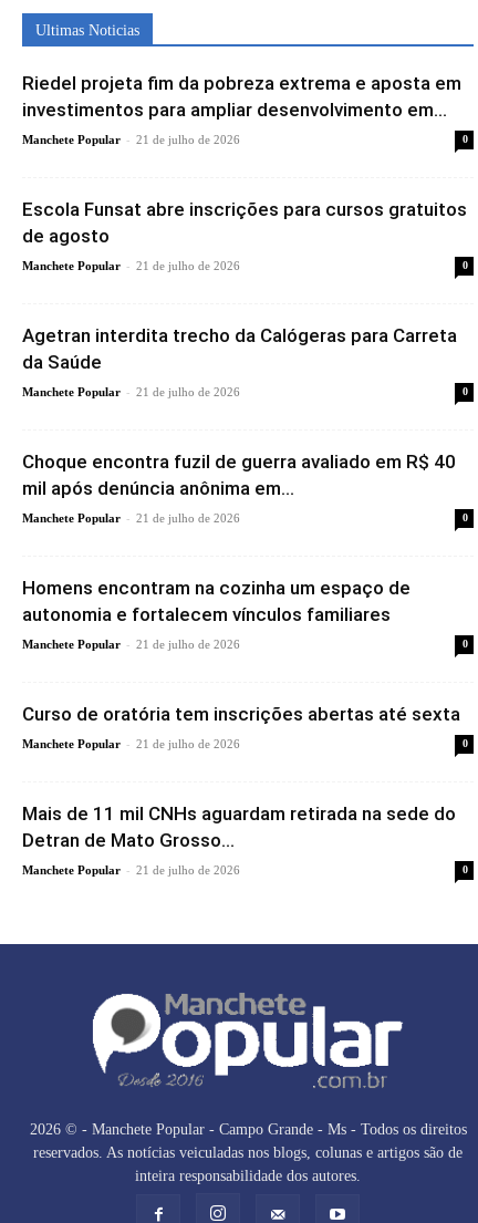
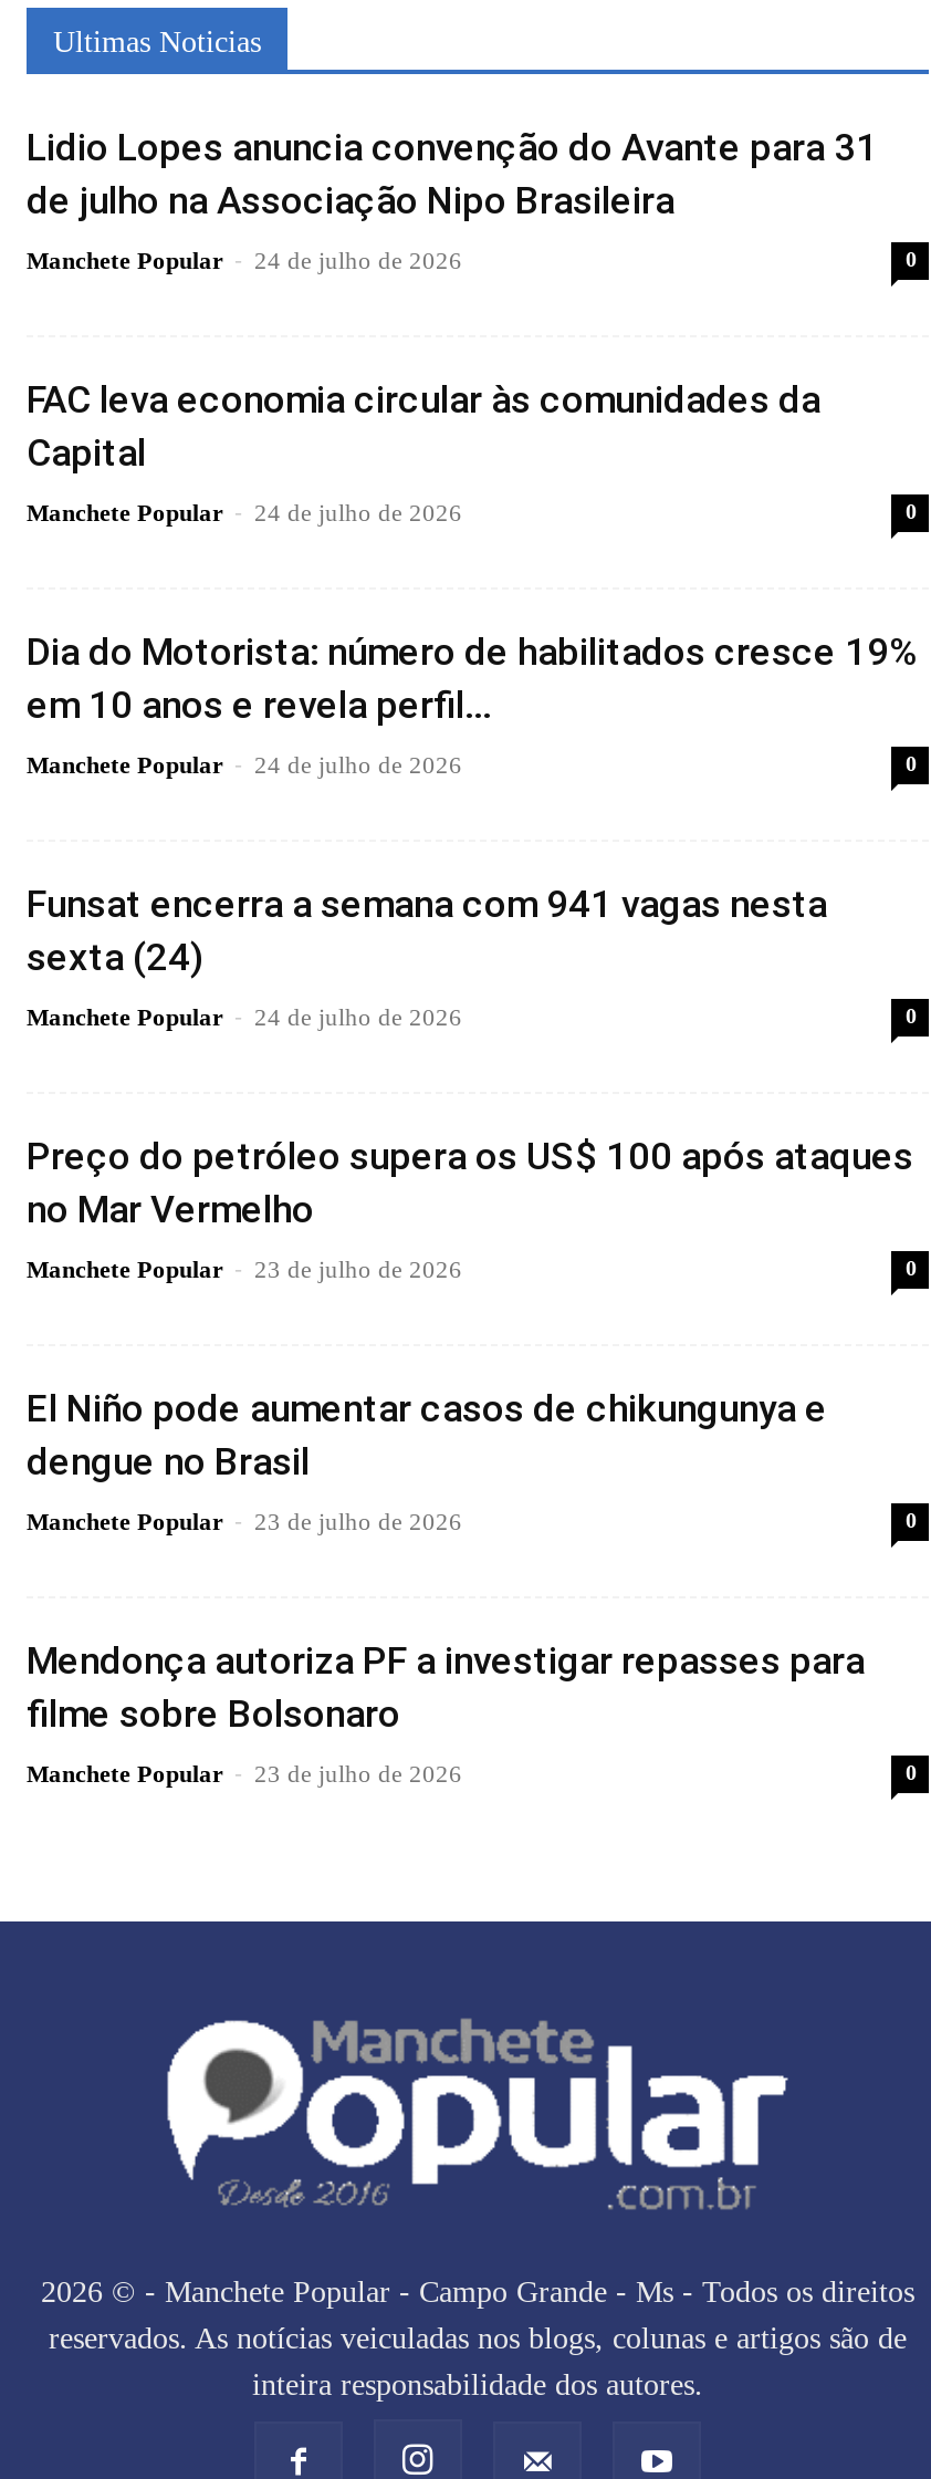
[22,72,461,147] Riedel projeta fim da pobreza extrema e aposta em | investimentos para ampliar desenvolvimento em... | Manchete Popular - 21 de julho de 2026 -> [27,125,878,275] Lidio Lopes anuncia convenção do Avante para 31 | de julho na Associação Nipo Brasileira | Manchete Popular - 24 de julho de 2026
[22,198,467,273] Escola Funsat abre inscrições para cursos gratuitos | de agosto | Manchete Popular - 21 de julho de 2026 -> [27,377,820,528] FAC leva economia circular às comunidades da | Capital | Manchete Popular - 24 de julho de 2026
[22,324,457,400] Agetran interdita trecho da Calógeras para Carreta | da Saúde | Manchete Popular - 21 de julho de 2026 -> [27,629,918,780] Dia do Motorista: número de habilitados cresce 19% | em 10 anos e revela perfil... | Manchete Popular - 24 de julho de 2026
[22,450,456,526] Choque encontra fuzil de guerra avaliado em R$ 40 | mil após denúncia anônima em... | Manchete Popular - 21 de julho de 2026 -> [27,882,827,1032] Funsat encerra a semana com 941 vagas nesta | sexta (24) | Manchete Popular - 24 de julho de 2026
[22,577,411,652] Homens encontram na cozinha um espaço de | autonomia e fortalecem vínculos familiares | Manchete Popular - 21 de julho de 2026 -> [27,1134,913,1284] Preço do petróleo supera os US$ 100 após ataques | no Mar Vermelho | Manchete Popular - 23 de julho de 2026
[22,703,460,752] Curso de oratória tem inscrições abertas até sexta | Manchete Popular - 21 de julho de 2026 -> [27,1386,827,1537] El Niño pode aumentar casos de chikungunya e | dengue no Brasil | Manchete Popular - 23 de julho de 2026
[22,802,456,878] Mais de 11 mil CNHs aguardam retirada na sede do | Detran de Mato Grosso... | Manchete Popular - 21 de julho de 2026 -> [27,1638,865,1789] Mendonça autoriza PF a investigar repasses para | filme sobre Bolsonaro | Manchete Popular - 23 de julho de 2026

